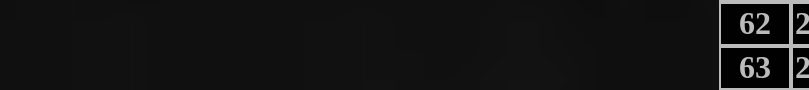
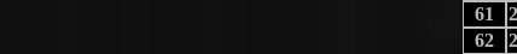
[739,6,771,40] 62 -> [475,4,494,24] 61
[739,50,771,84] 63 -> [475,30,494,50] 62

